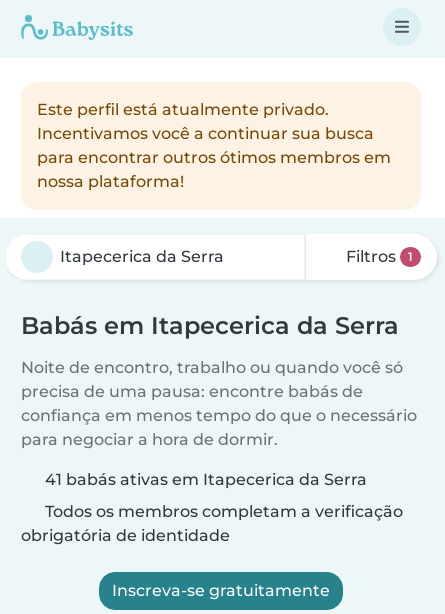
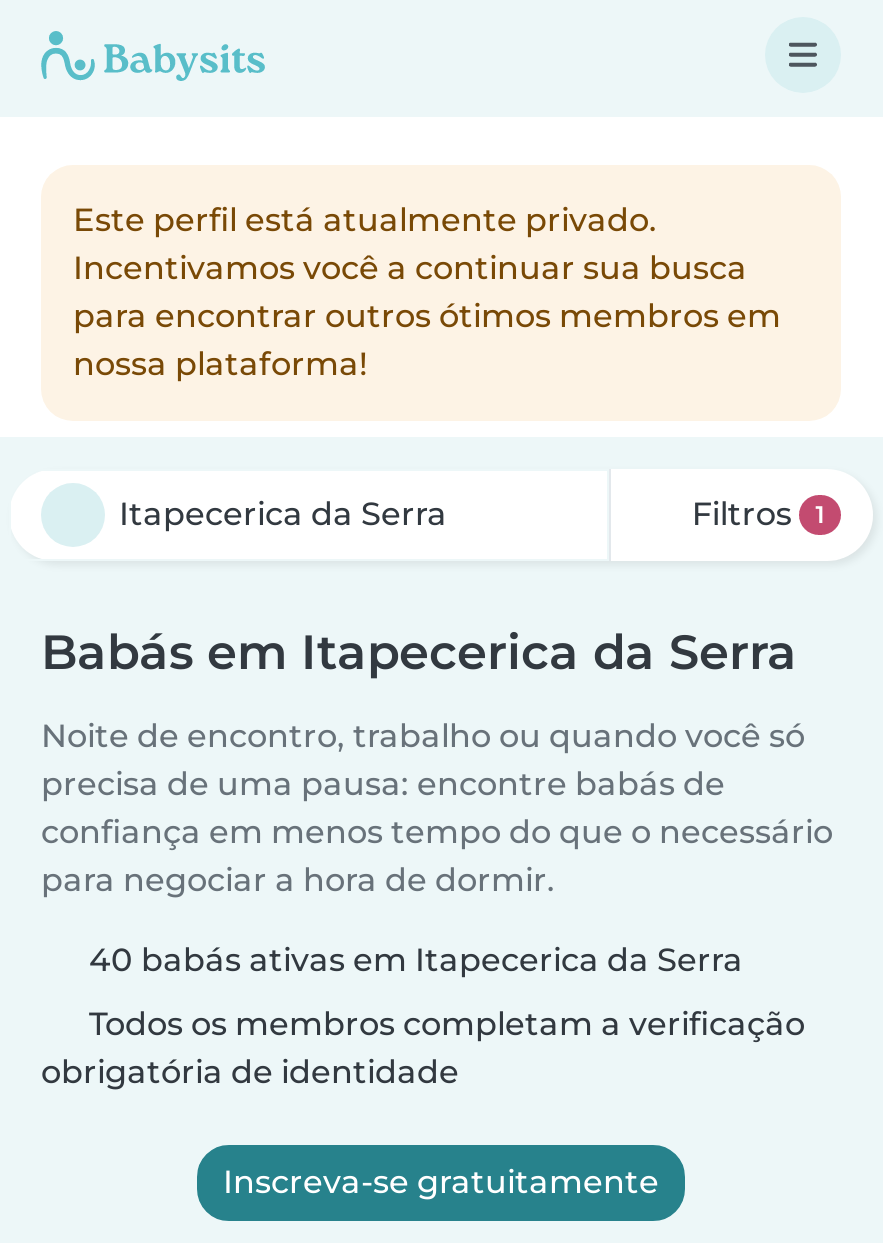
[45,470,367,489] 41 babás ativas em Itapecerica da Serra -> [89,941,743,979] 40 babás ativas em Itapecerica da Serra

